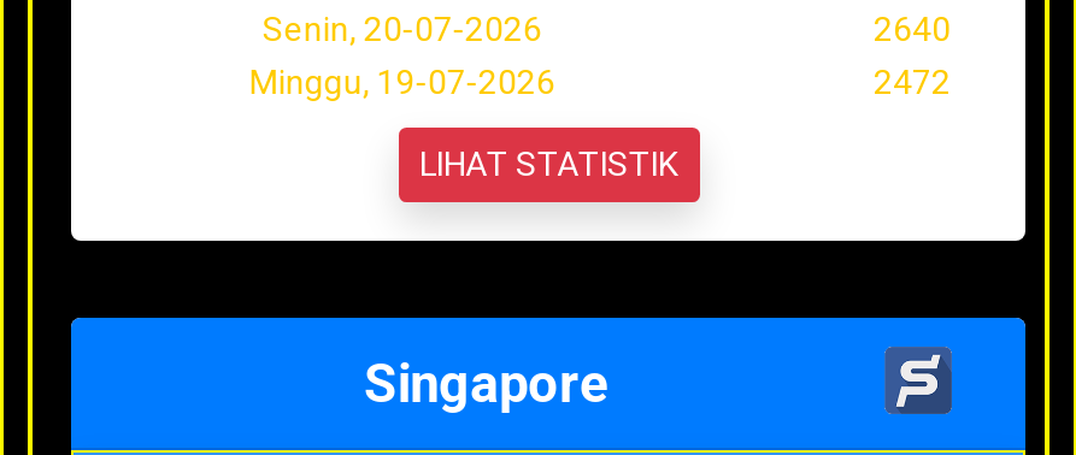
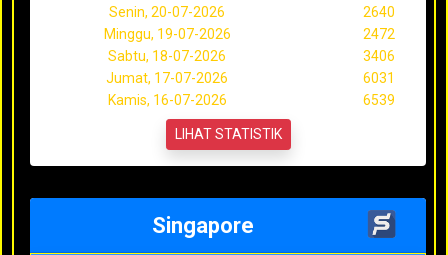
none -> [106,48,395,108] Sabtu, 18-07-2026 | 3406 | Jumat, 17-07-2026 | 6031 | Kamis, 16-07-2026 | 6539

